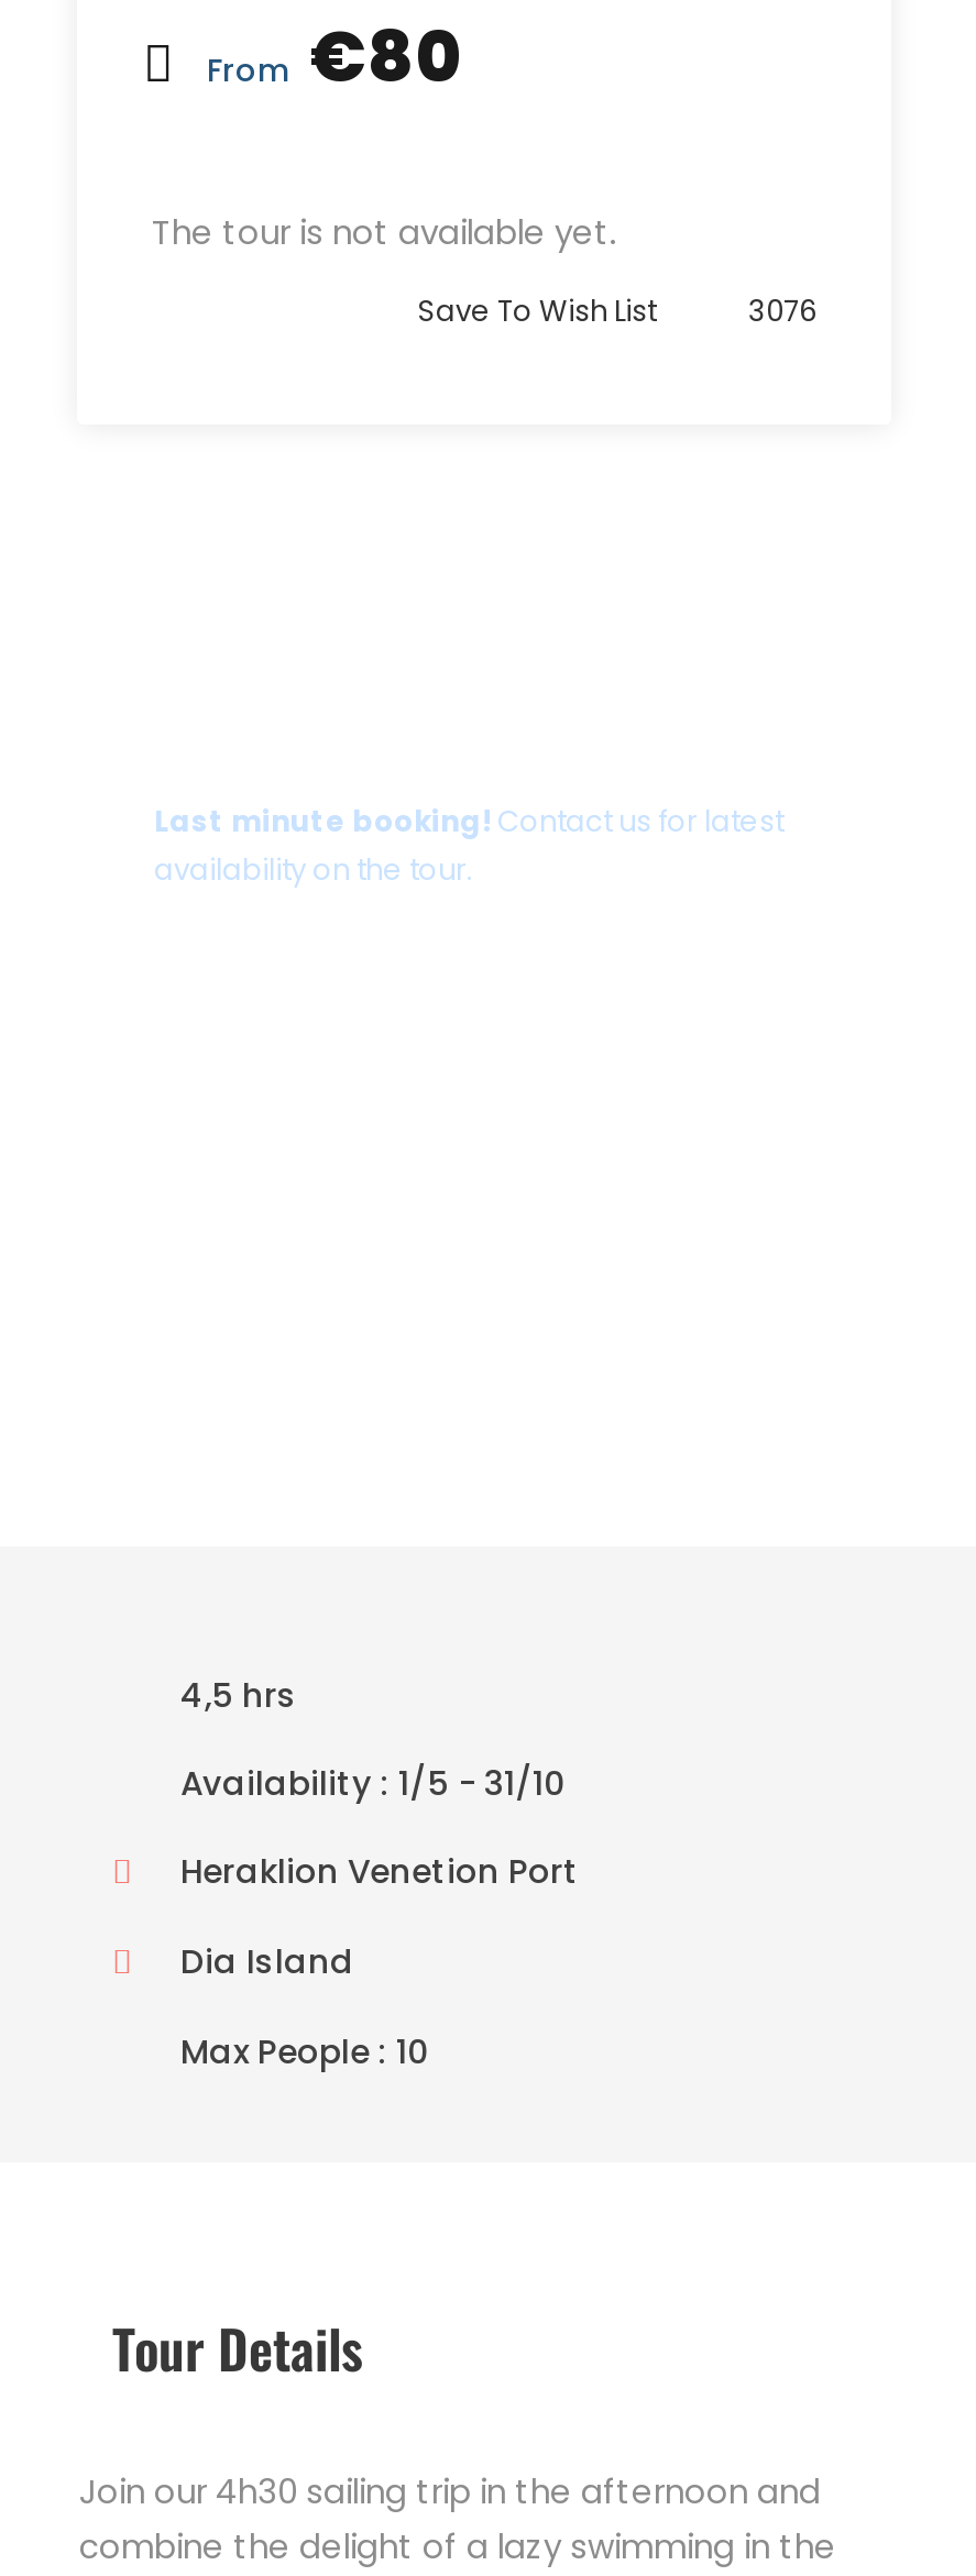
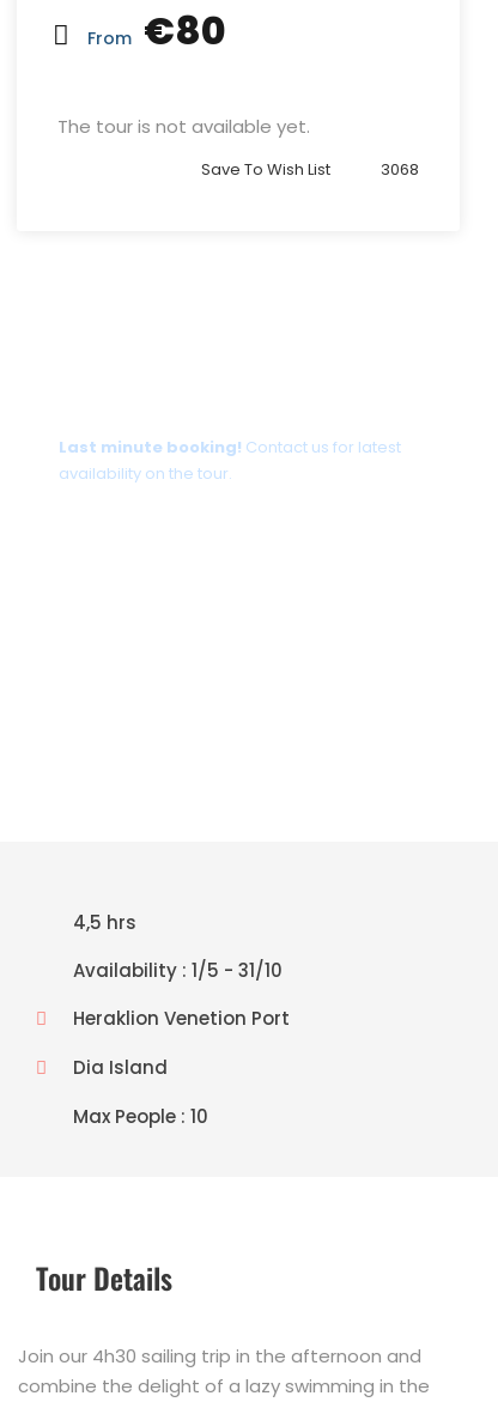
[748,291,816,333] 3076 -> [381,159,419,181] 3068

